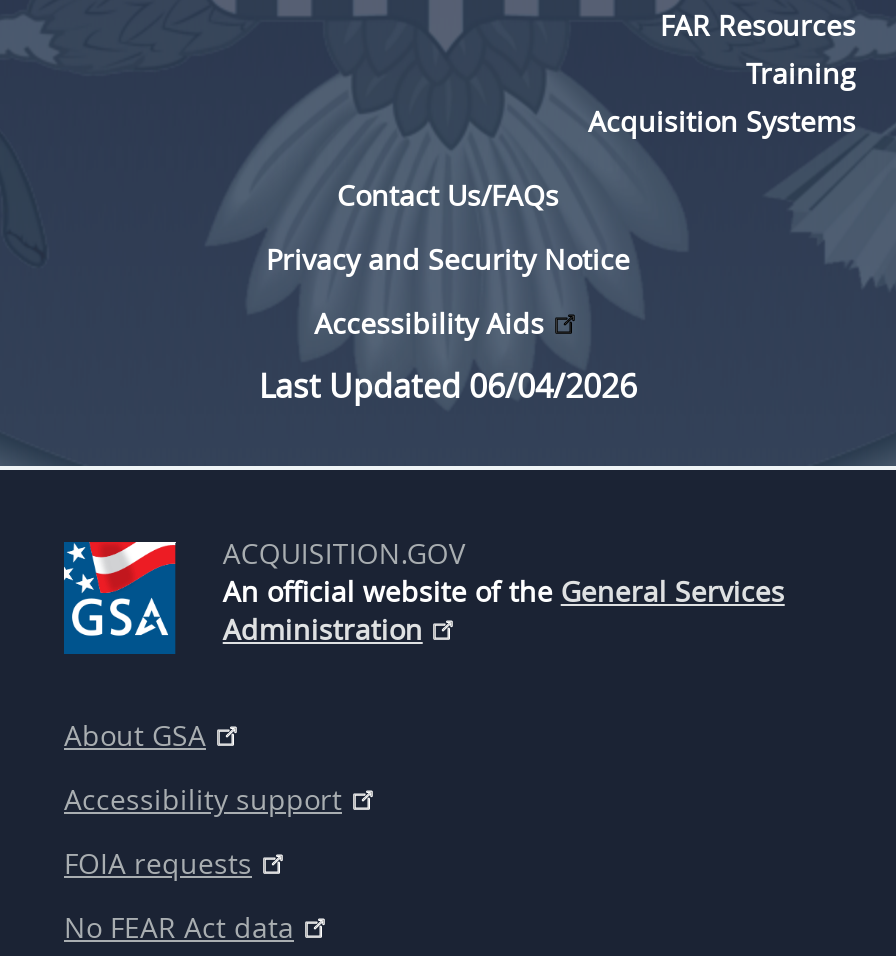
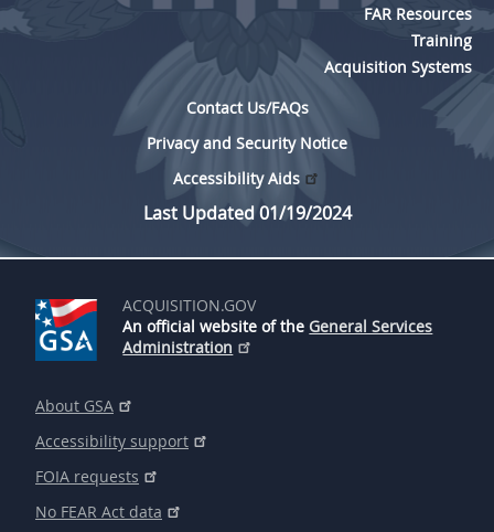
[259,364,637,408] Last Updated 06/04/2026 -> [143,201,351,225] Last Updated 01/19/2024

